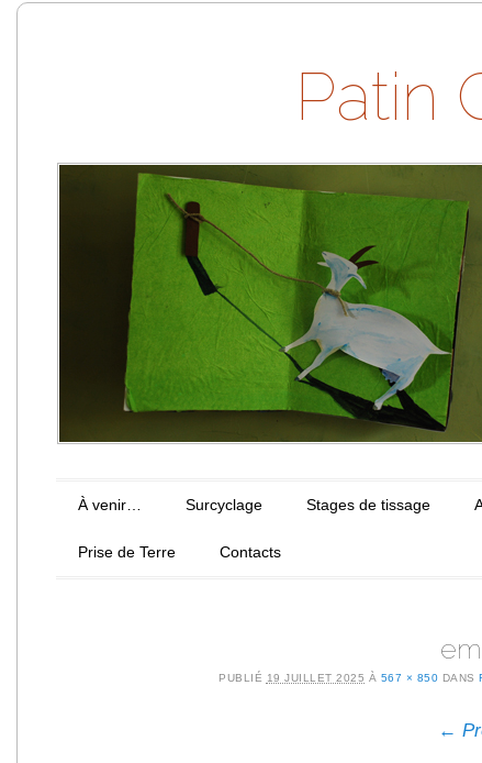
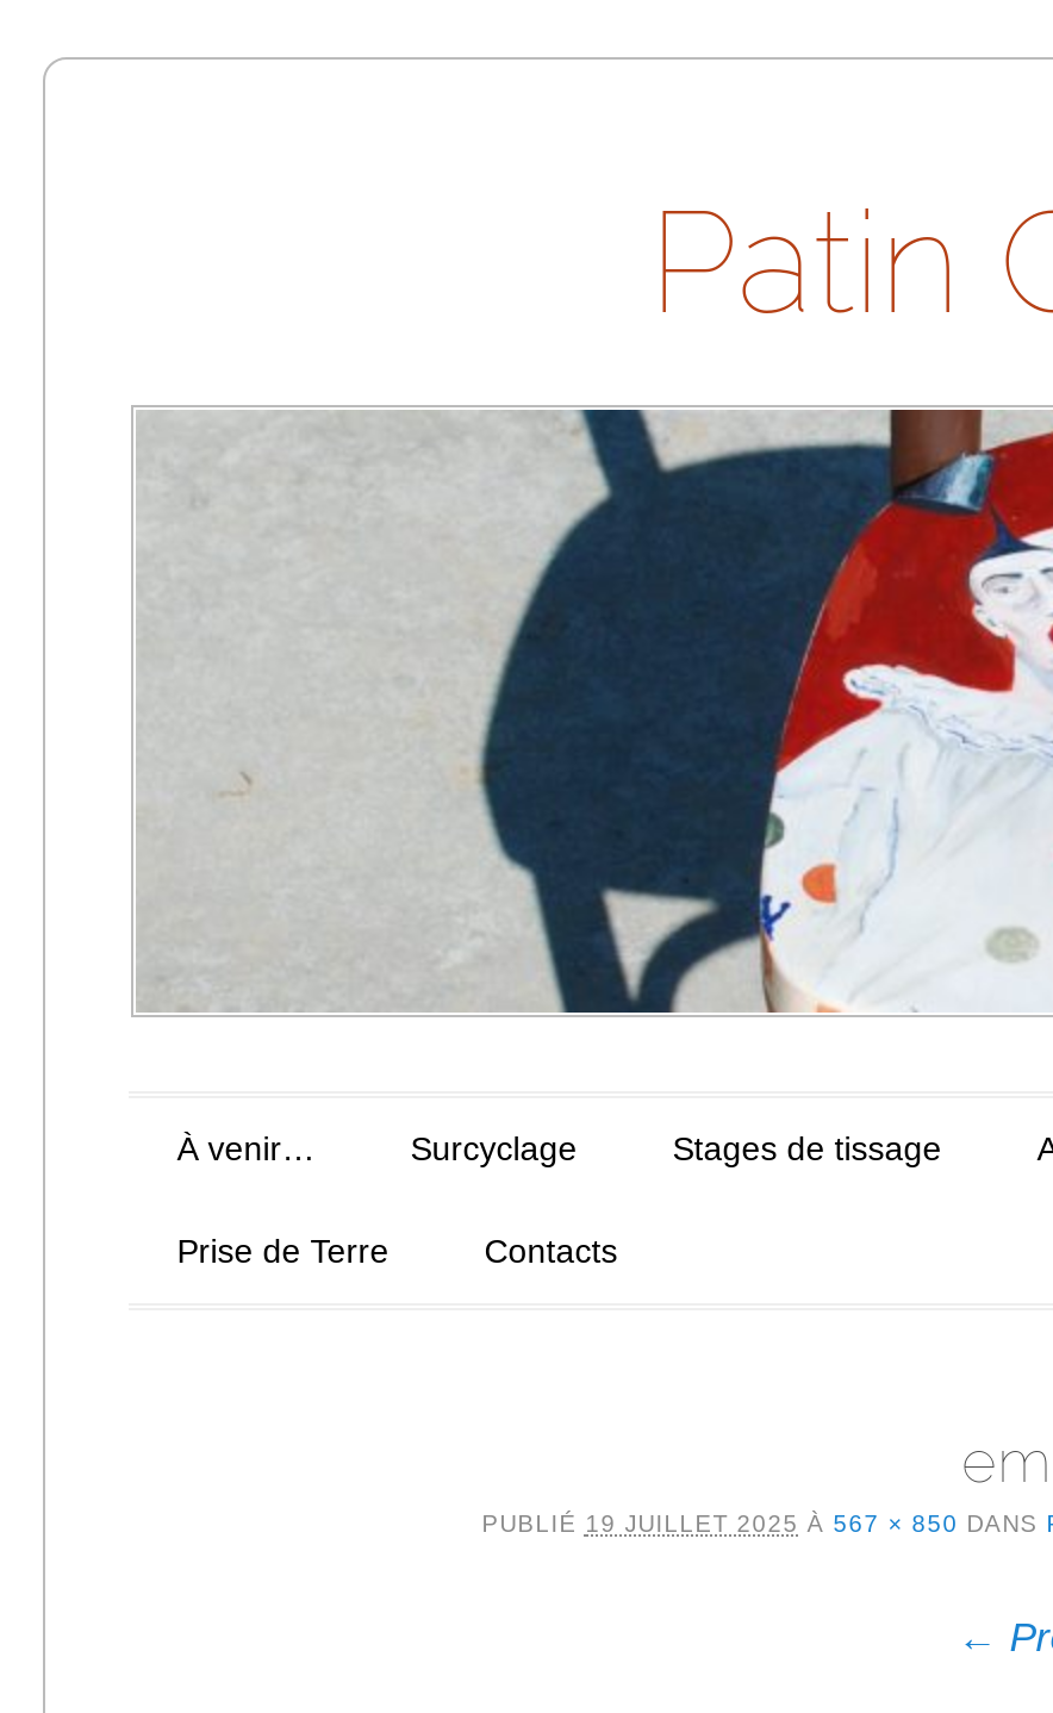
[58,164,479,443] [image] -> [136,410,1046,1013] [image]

